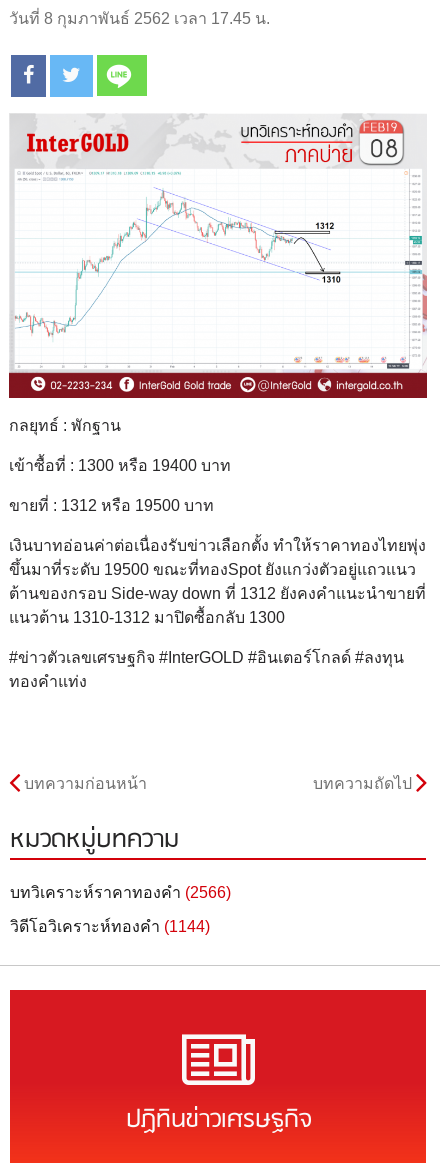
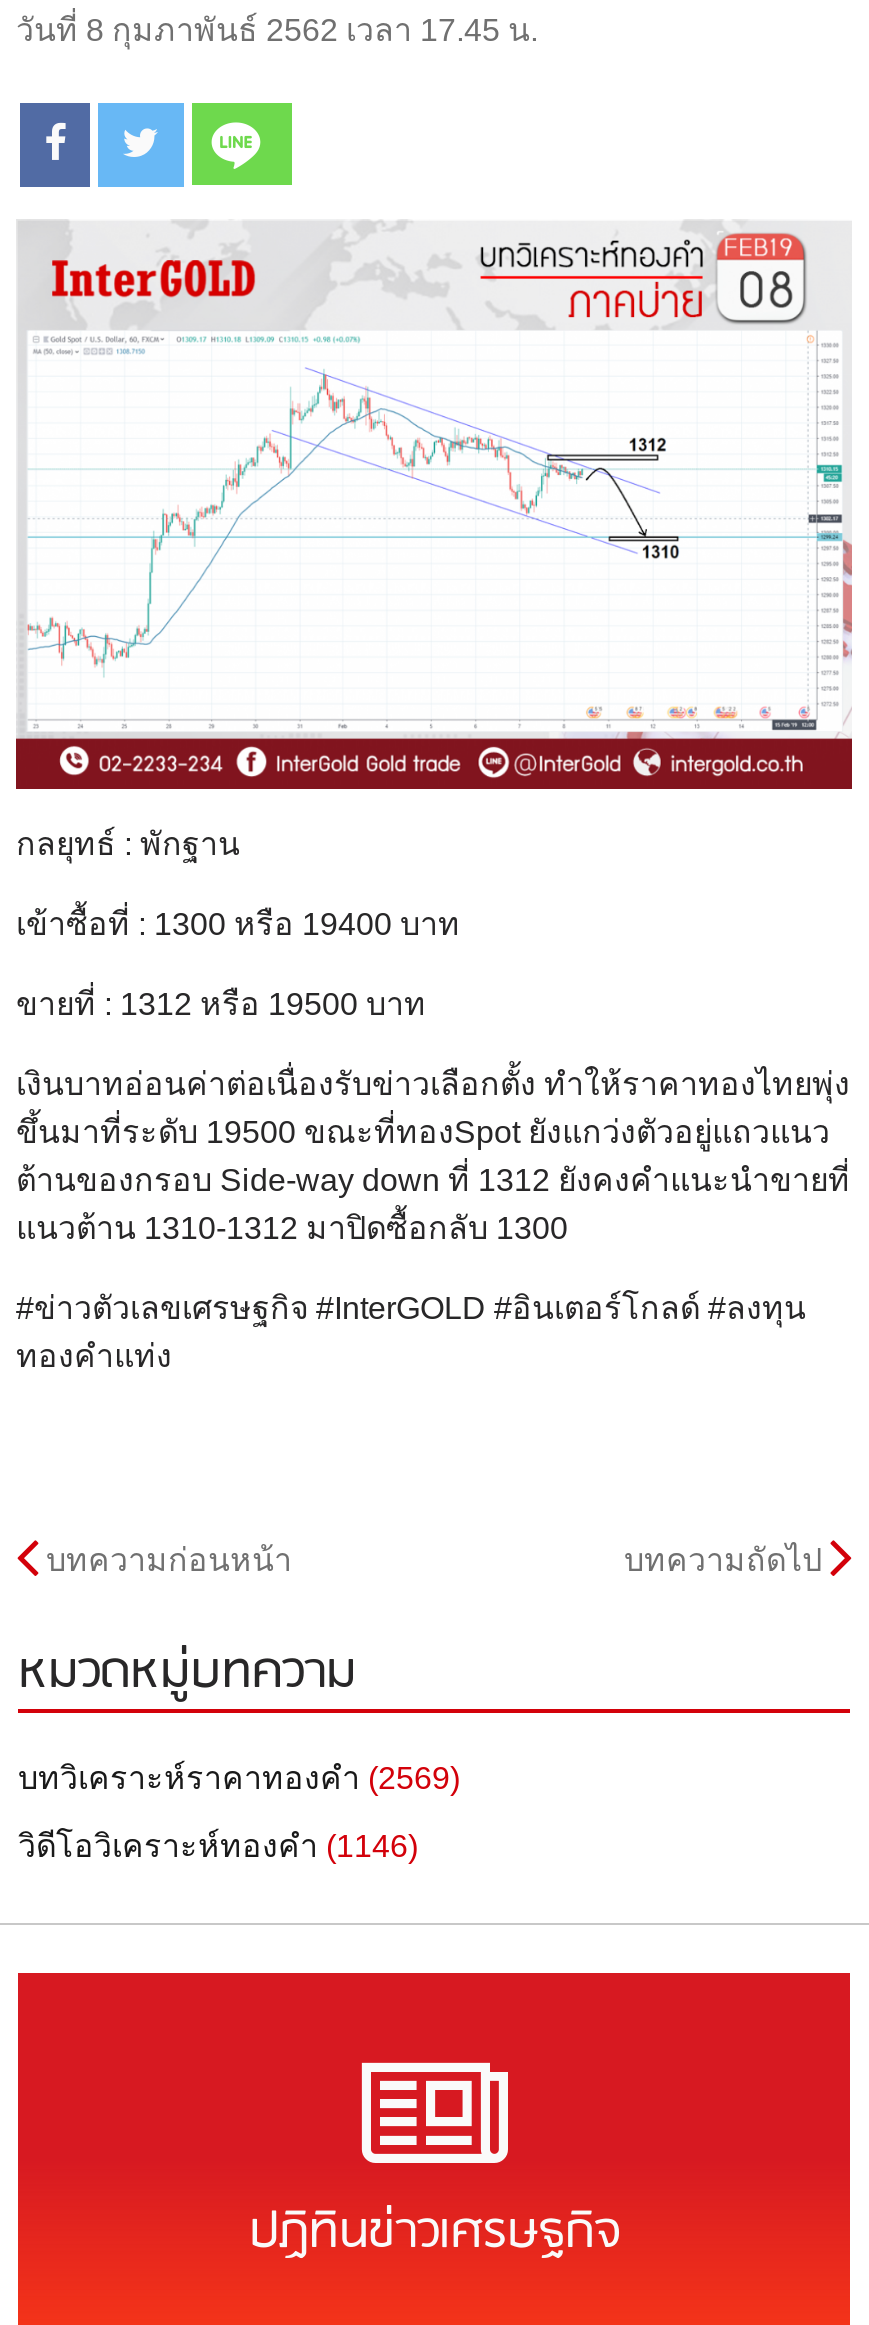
[10,884,231,901] บทวิเคราะห์ราคาทองคำ (2566) -> [18,1760,460,1794] บทวิเคราะห์ราคาทองคำ (2569)
[10,918,210,935] วิดีโอวิเคราะห์ทองคำ (1144) -> [18,1828,418,1862] วิดีโอวิเคราะห์ทองคำ (1146)

